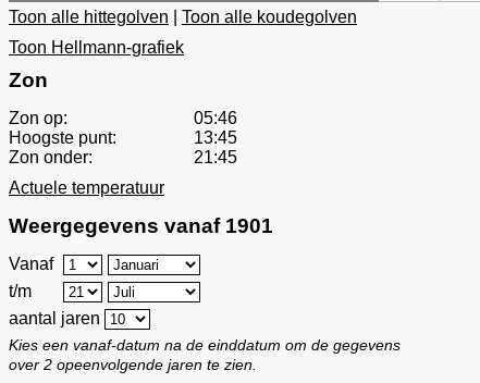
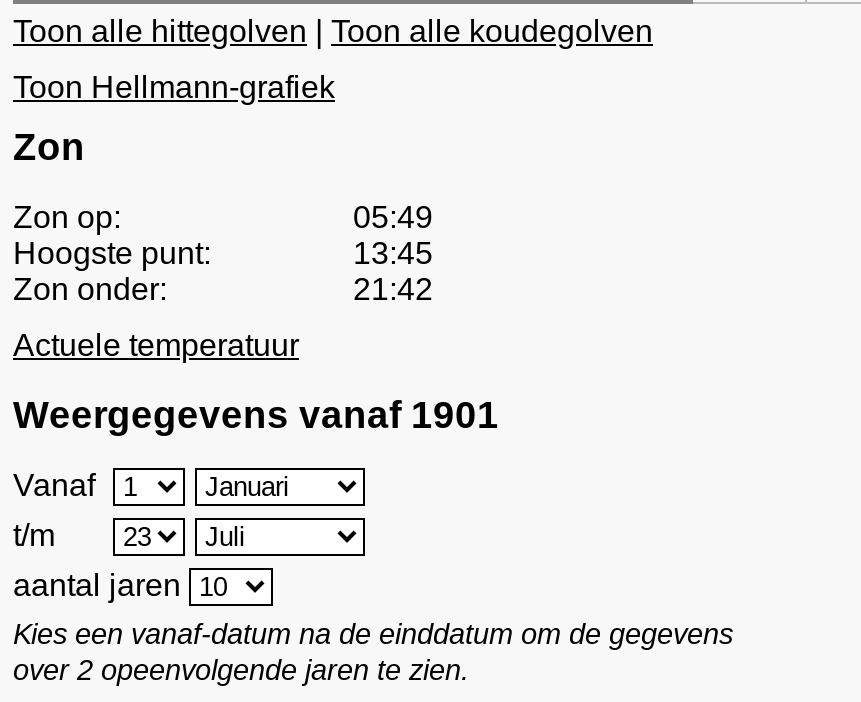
[194,108,237,127] 05:46 -> [353,199,433,233] 05:49
[194,148,237,166] 21:45 -> [353,271,433,305] 21:42

